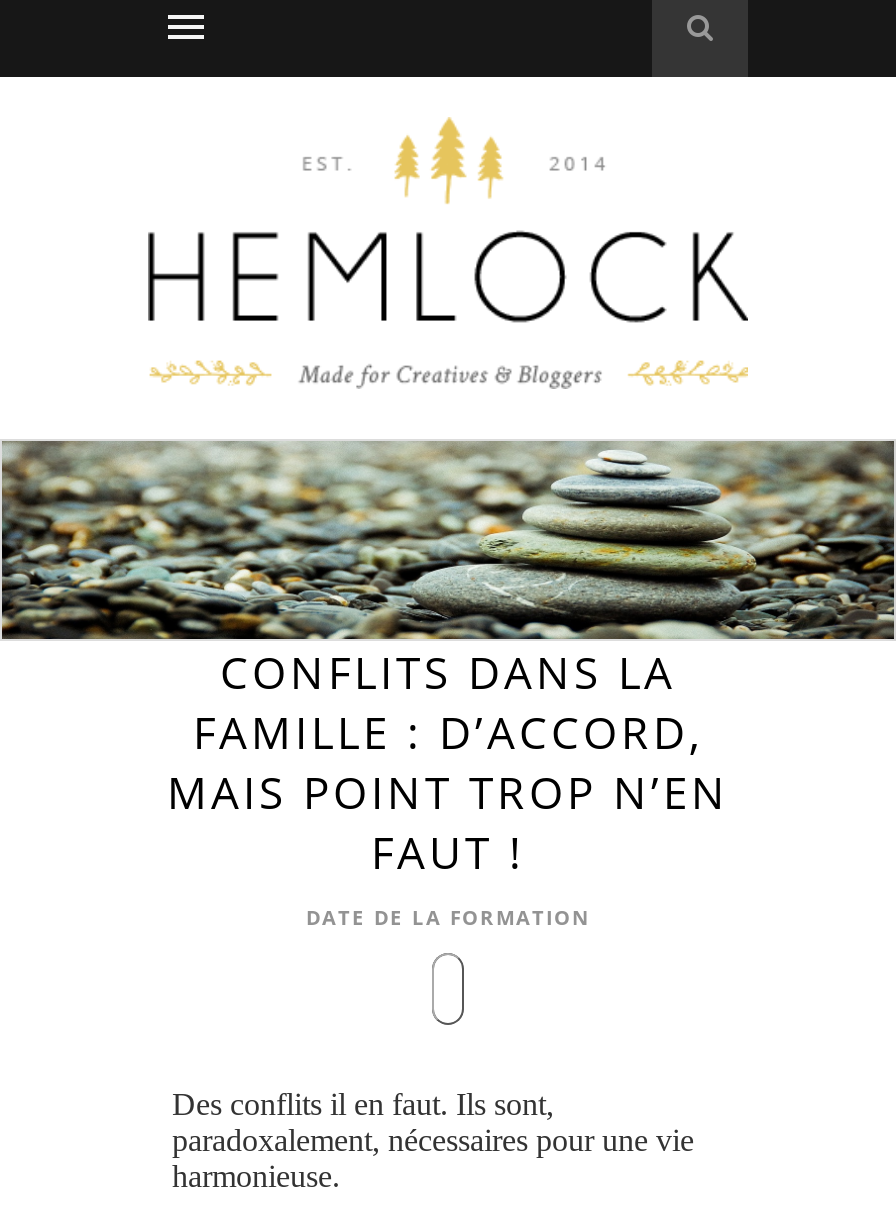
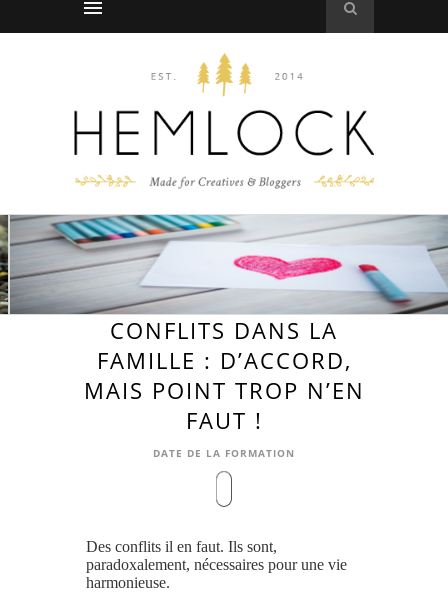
[6,441,890,641] [image] -> [3,214,445,315] [image]

